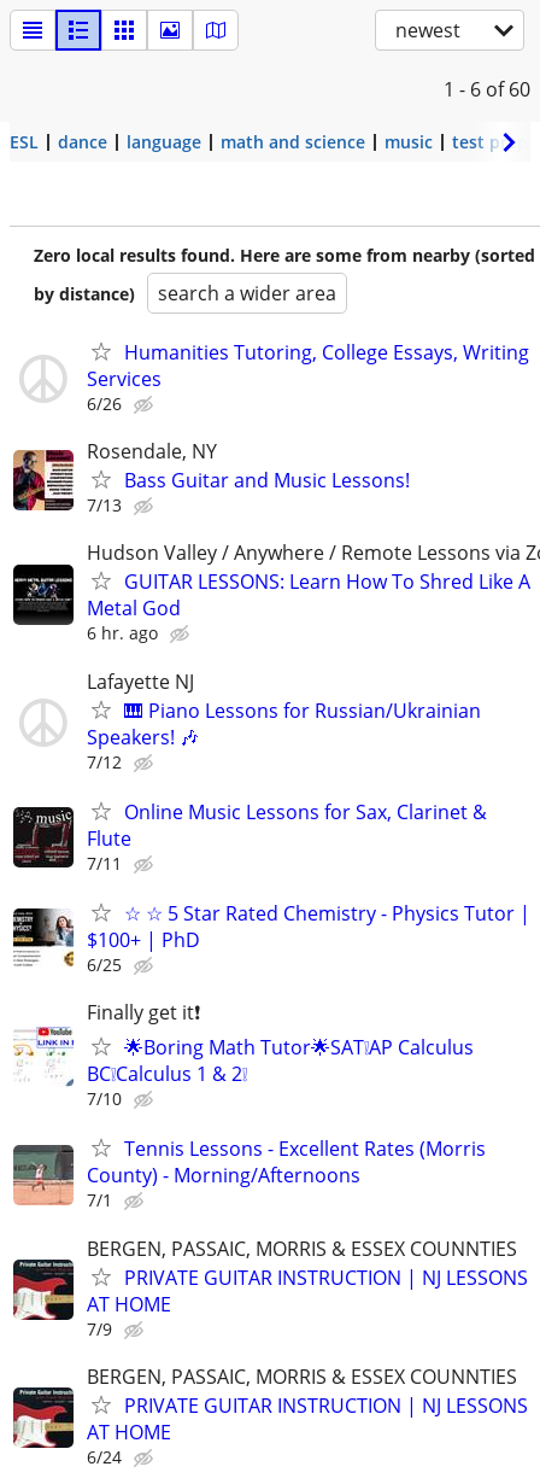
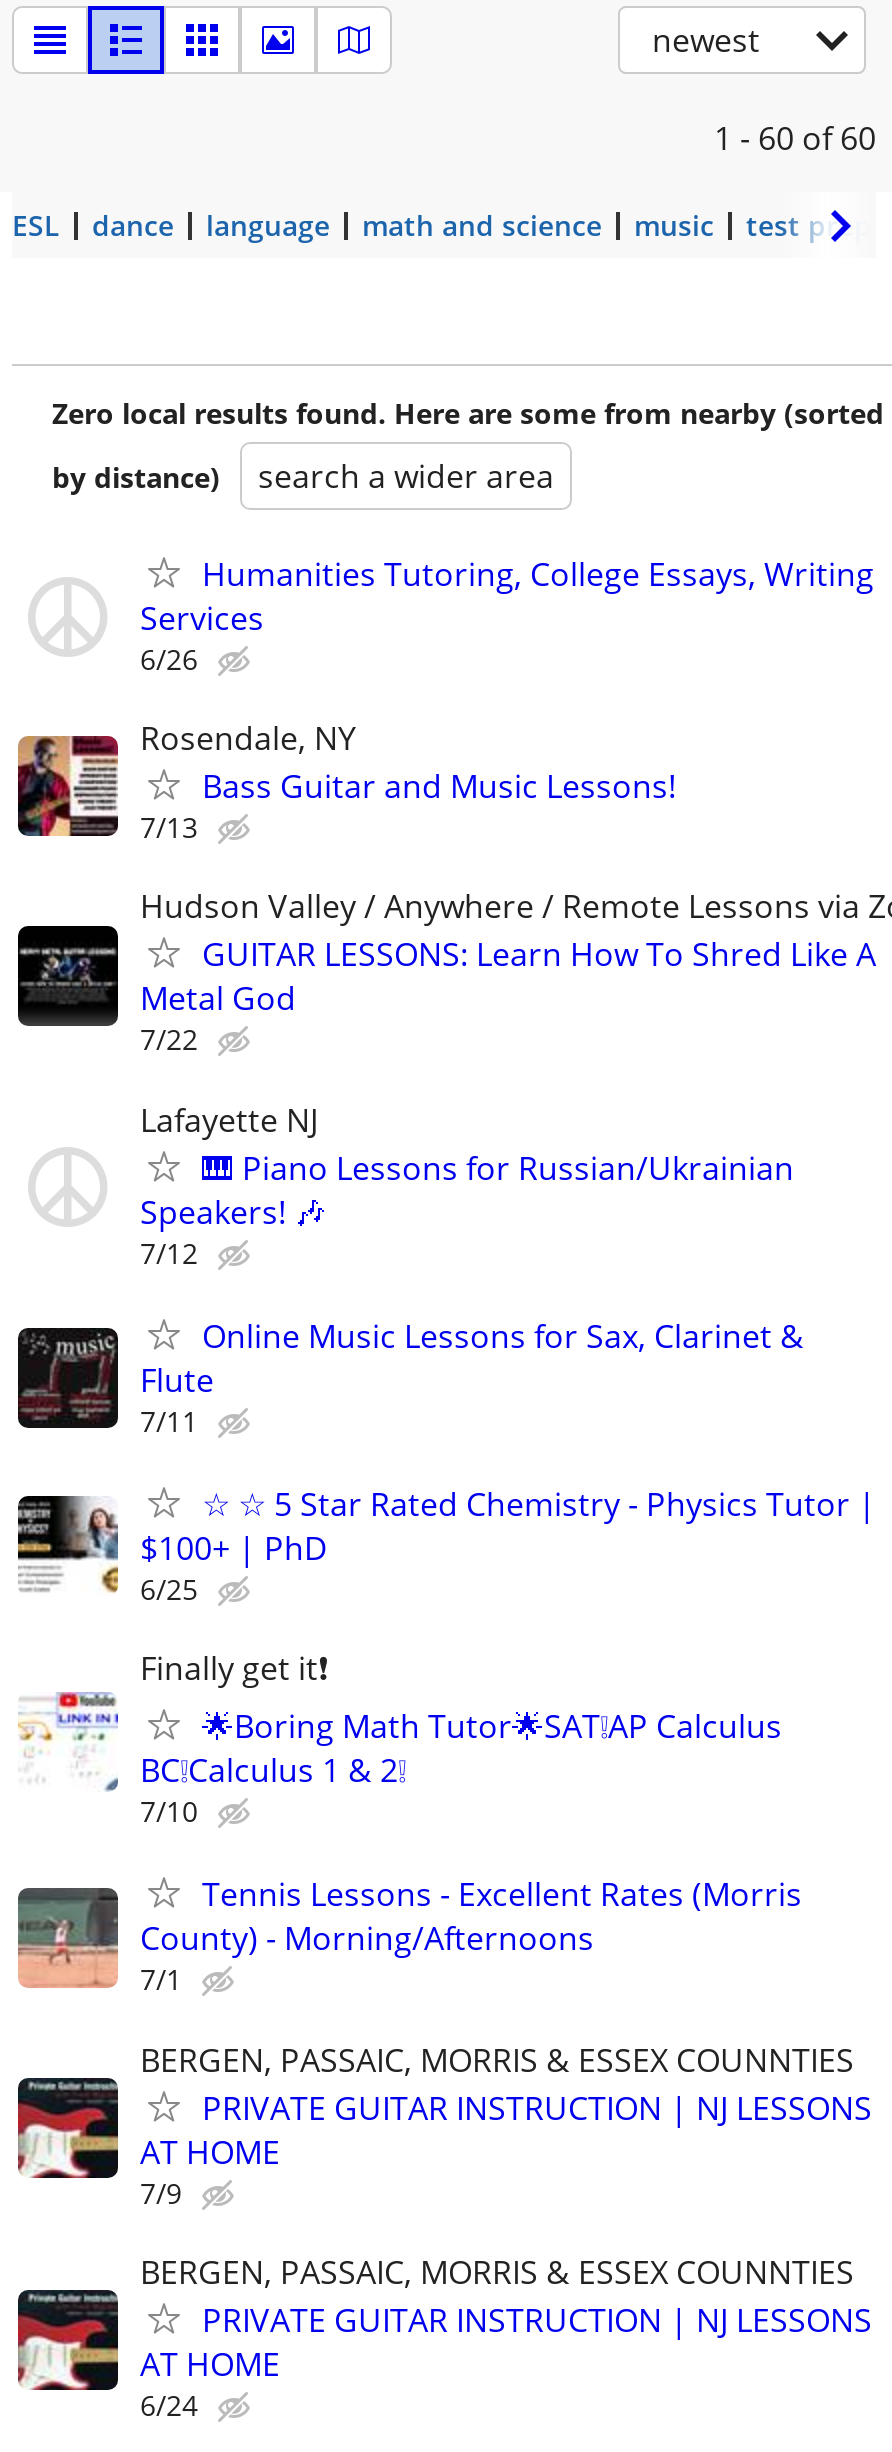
[444,76,530,103] 1 - 6 of 60 -> [714,116,876,160] 1 - 60 of 60
[87,622,158,645] 6 hr. ago -> [140,1021,198,1059] 7/22

